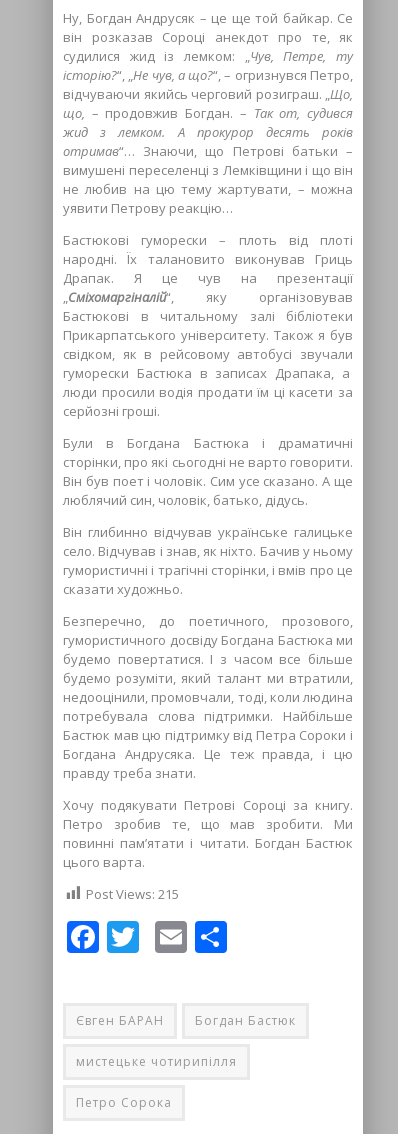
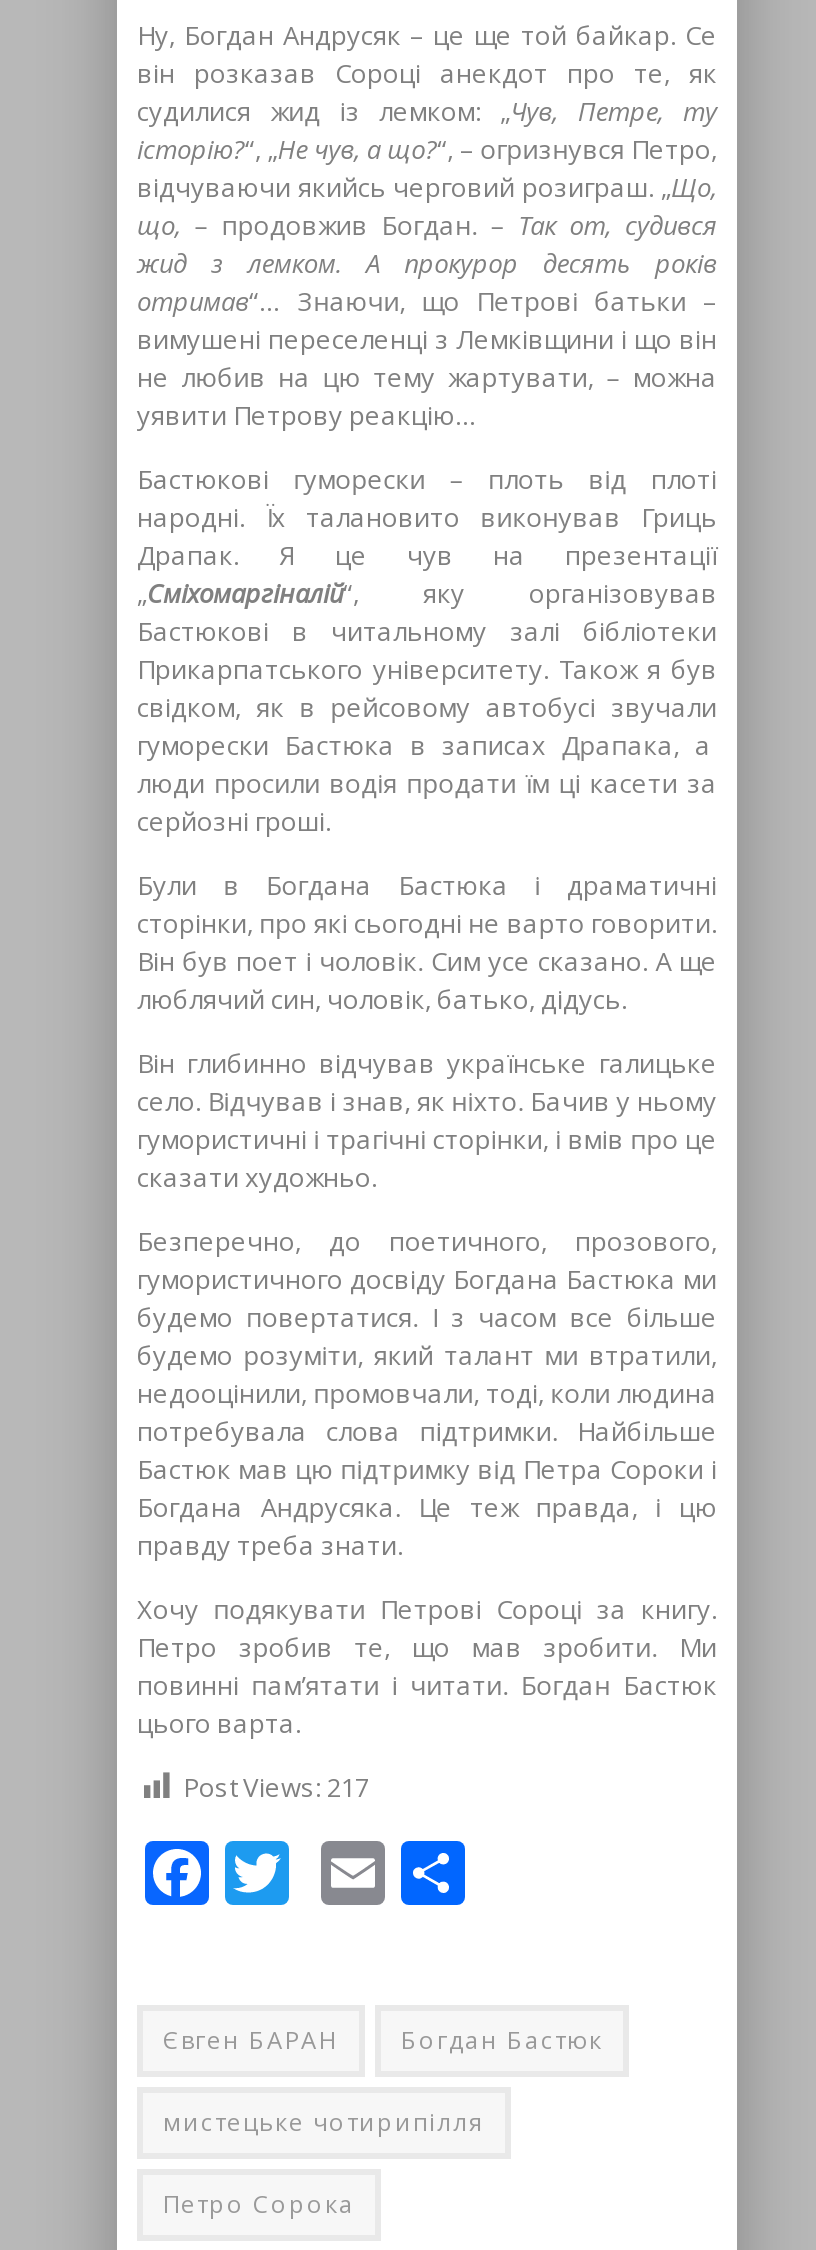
[86,885,179,903] Post Views: 215 -> [183,1768,369,1804] Post Views: 217

